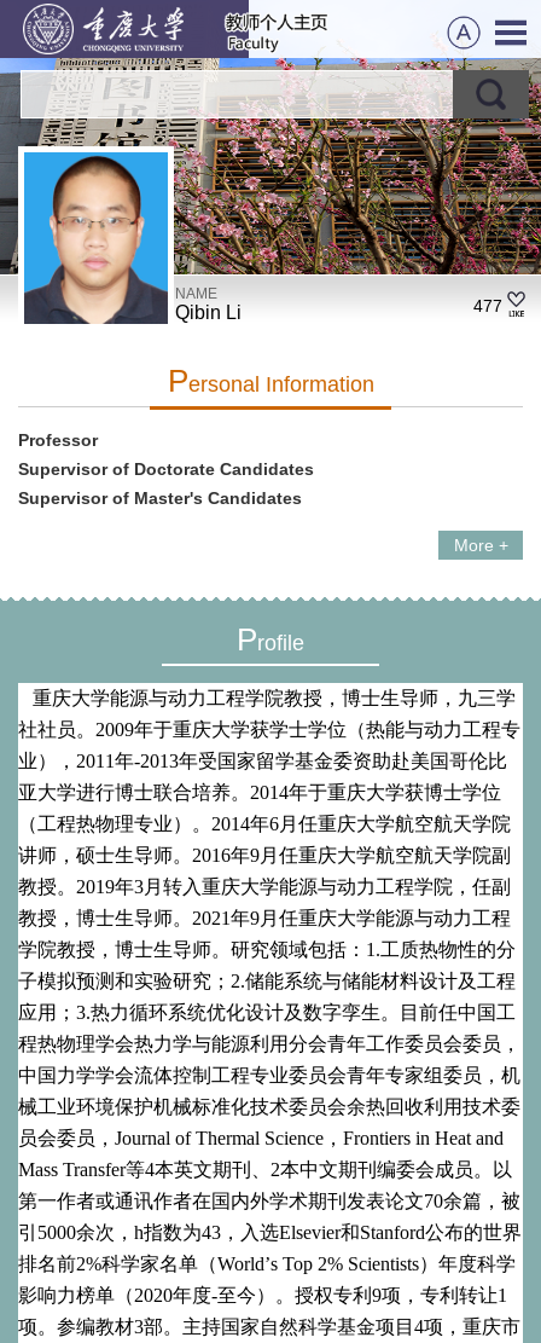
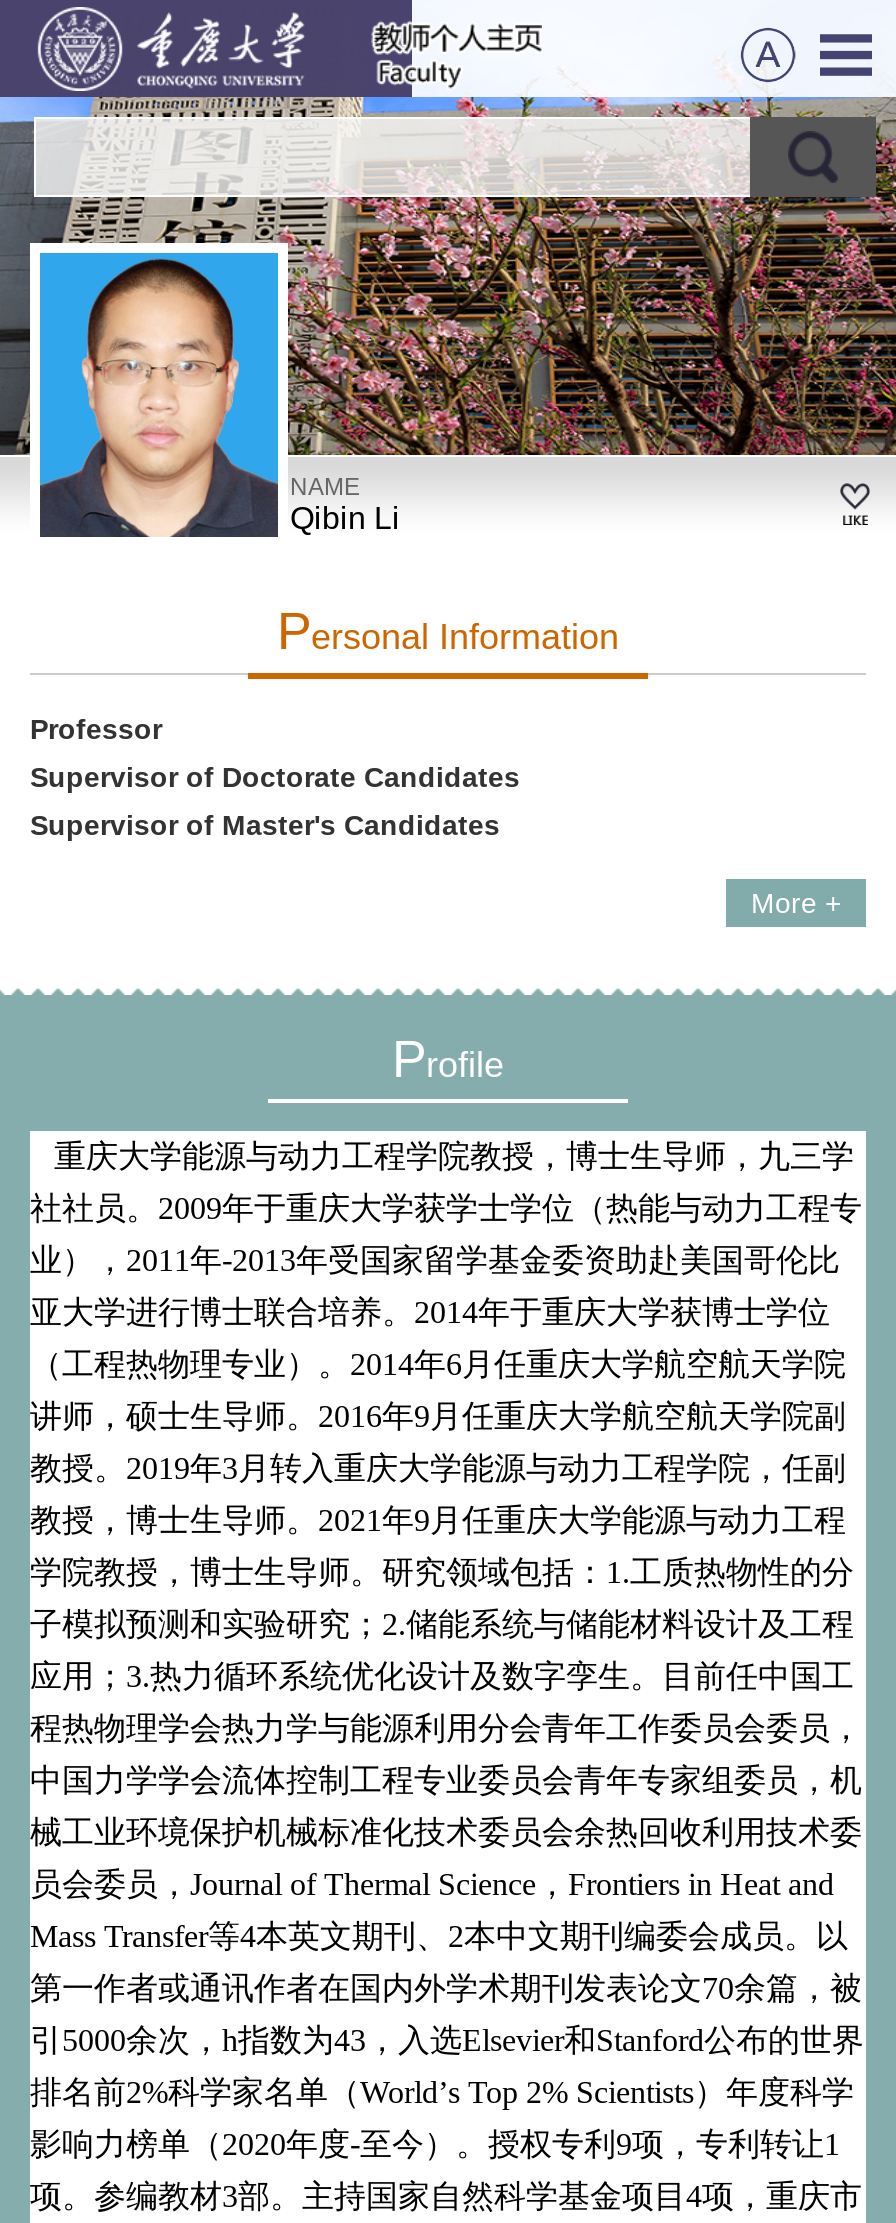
[473,296,502,316] 477 -> none

